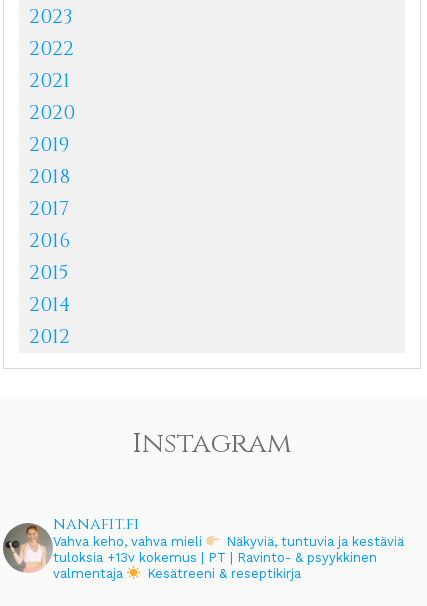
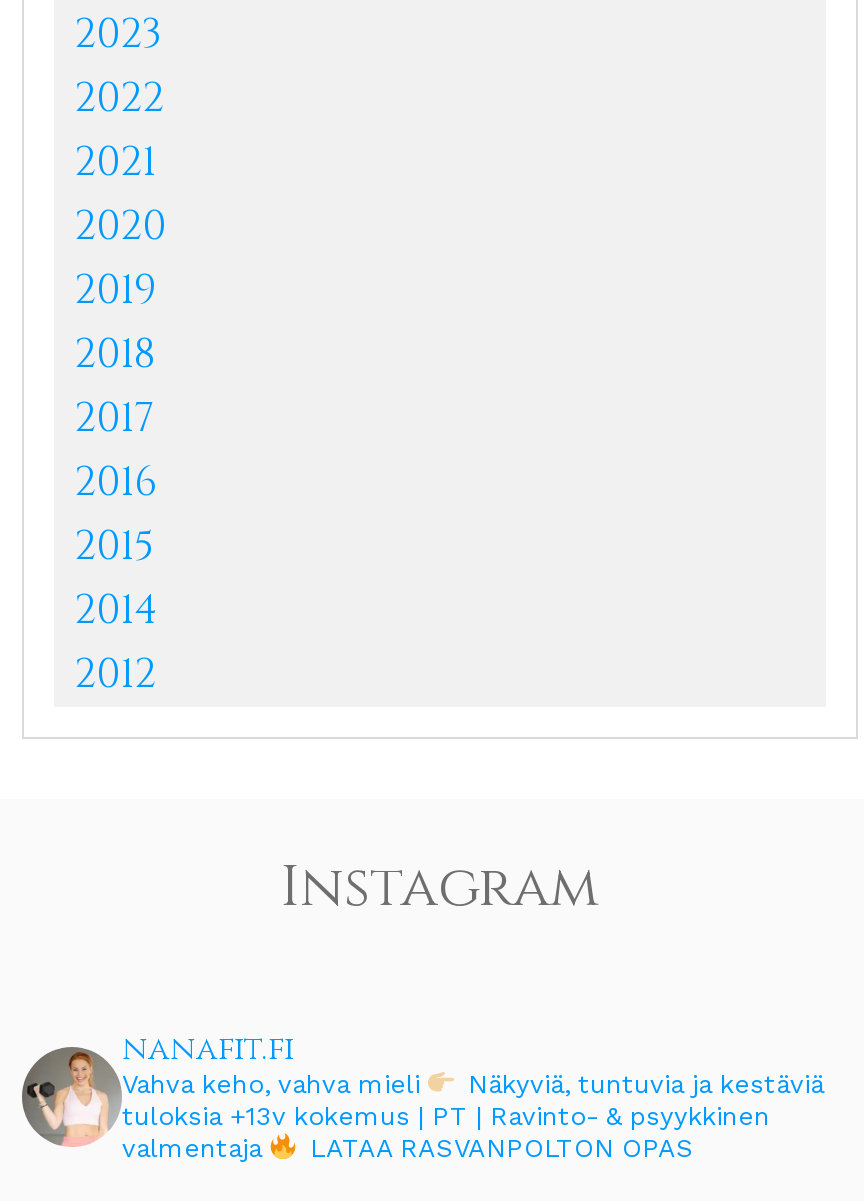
[143,566,301,581] Kesätreeni & reseptikirja -> [302,1132,694,1162] LATAA RASVANPOLTON OPAS

